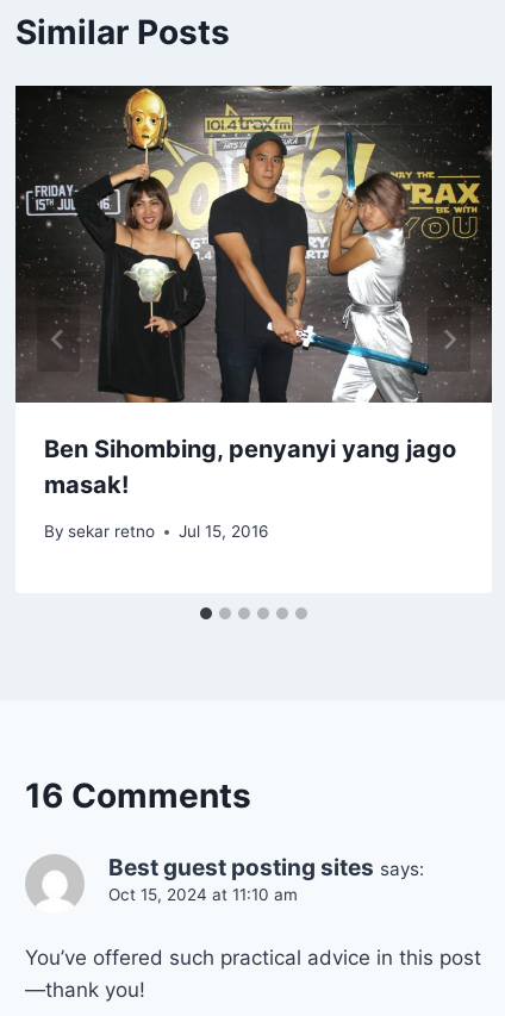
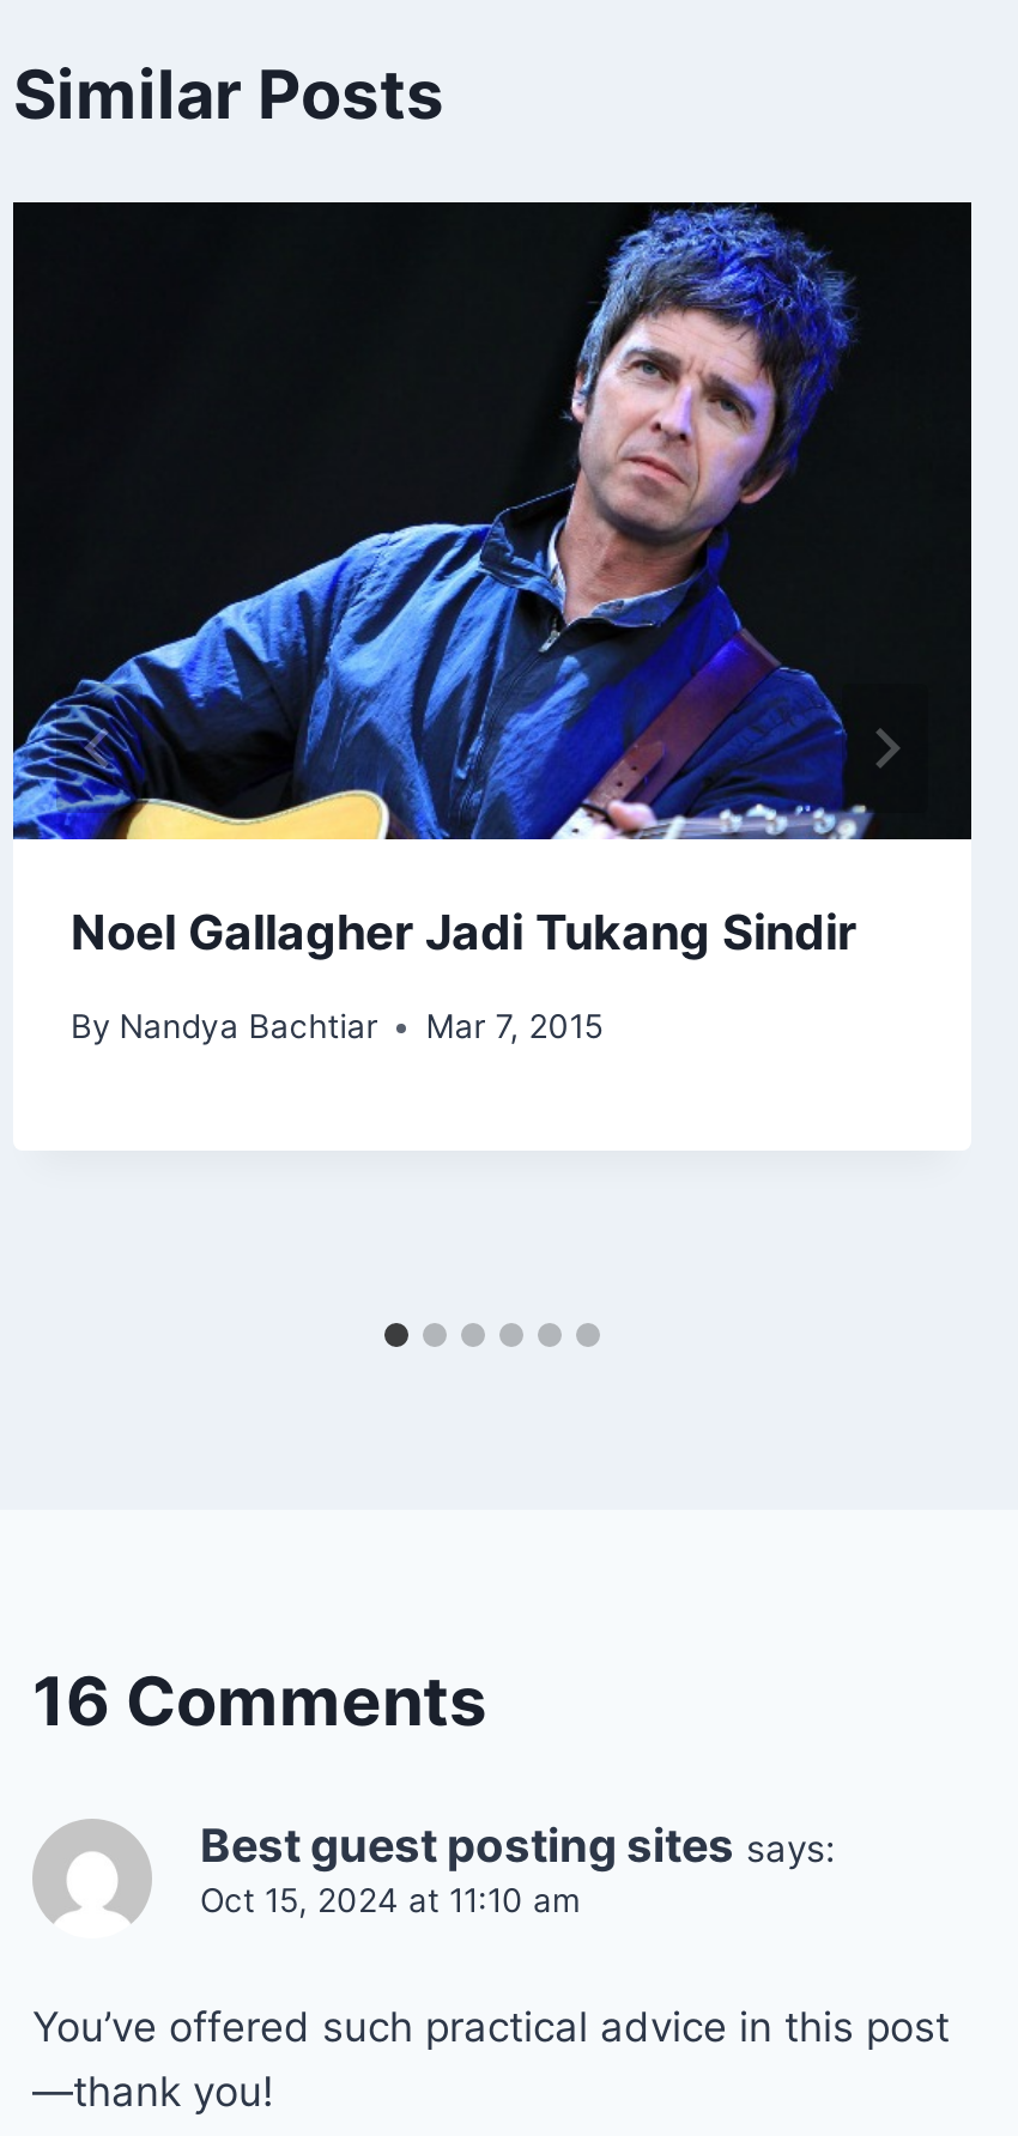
[14,85,492,500] [image] | Ben Sihombing, penyanyi yang jago | masak! -> [11,200,969,963] [image] | Noel Gallagher Jadi Tukang Sindir
[44,522,268,541] By sekar retno | Jul 15, 2016 -> [71,1007,603,1045] By Nandya Bachtiar | Mar 7, 2015

